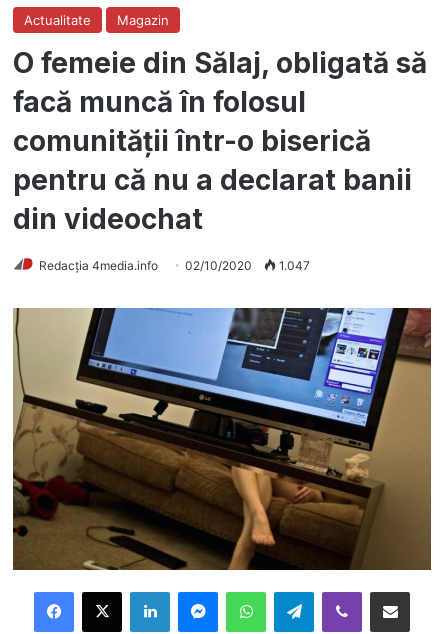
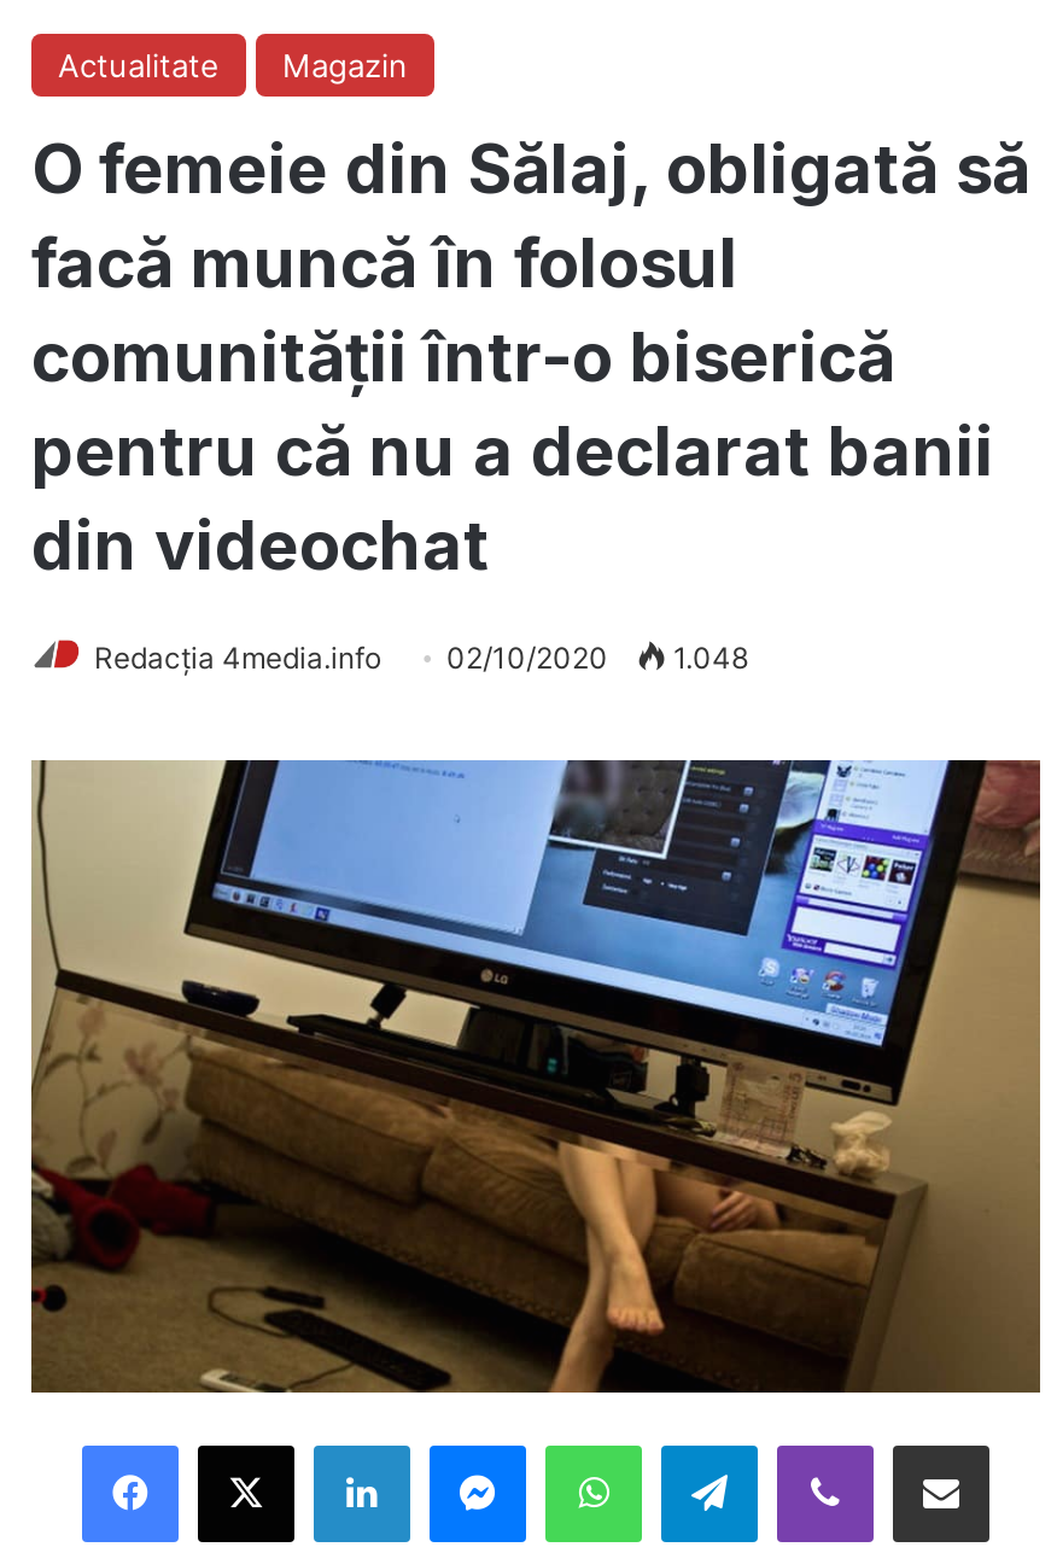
[39,258,310,273] Redacția 4media.info 02/10/2020 1.047 -> [94,640,748,676] Redacția 4media.info 02/10/2020 1.048

